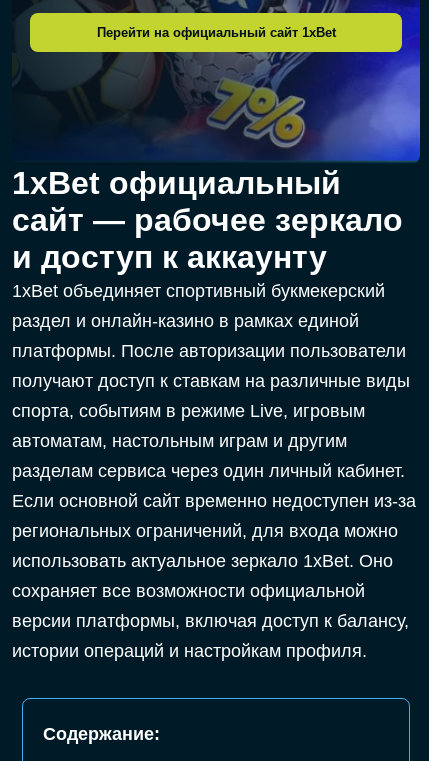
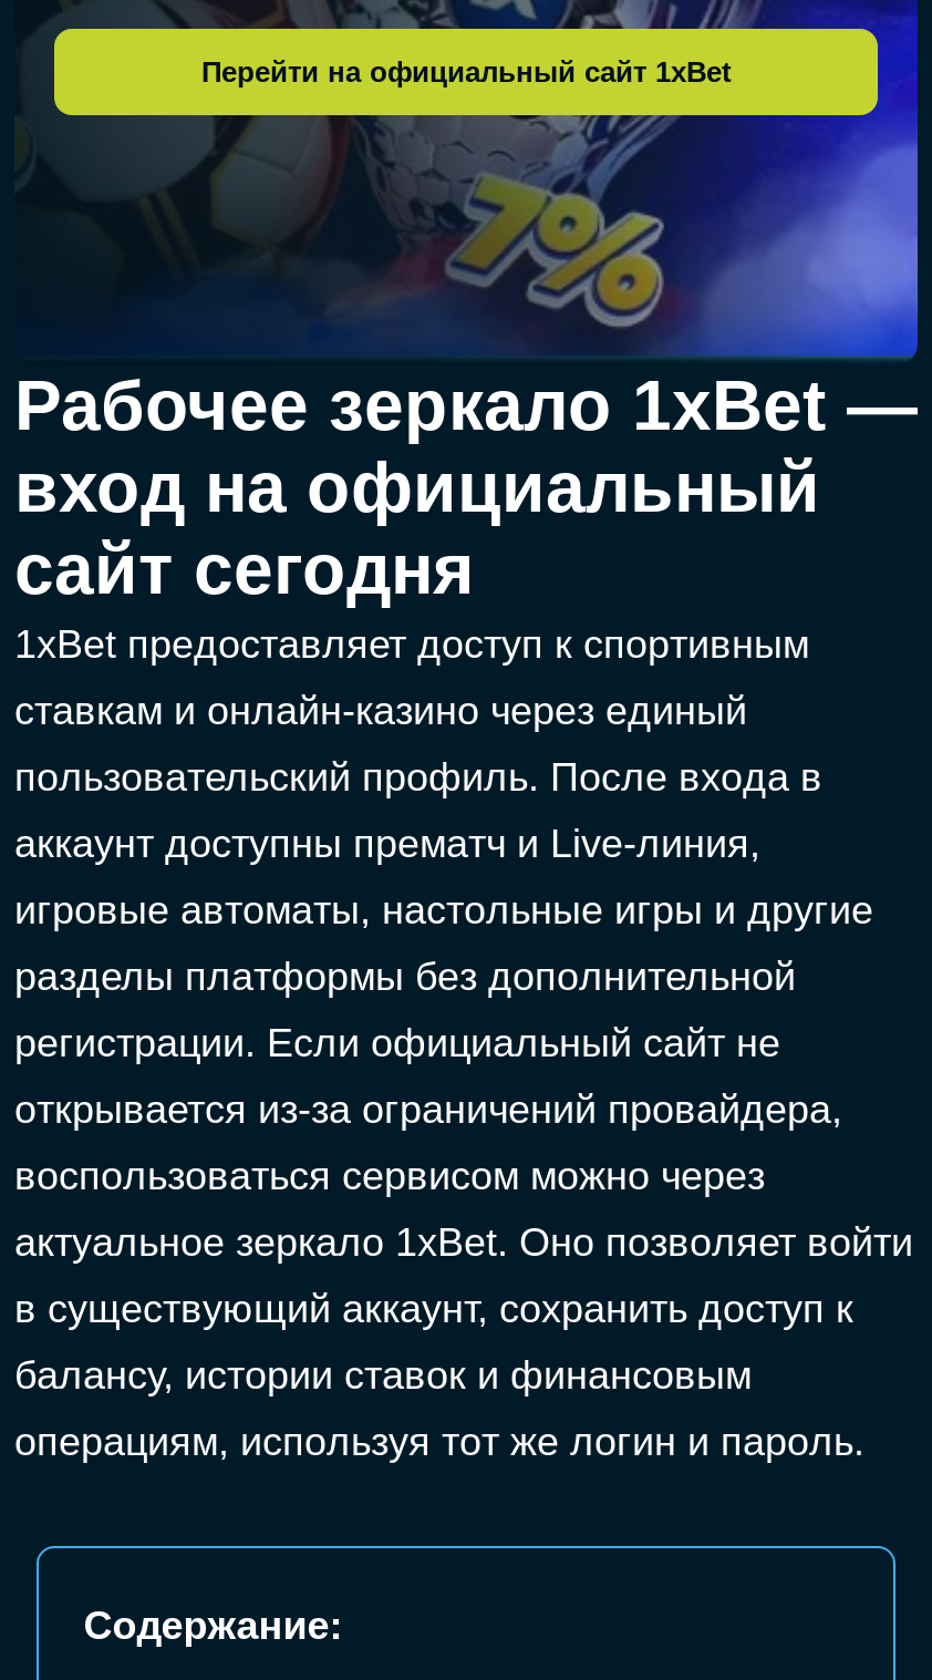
[12,165,403,301] 1xBet официальный | сайт — рабочее зеркало | и доступ к аккаунту | 1xBet объединяет спортивный букмекерский -> [14,365,918,667] Рабочее зеркало 1xBet — | вход на официальный | сайт сегодня | 1xBet предоставляет доступ к спортивным
[12,311,359,331] раздел и онлайн-казино в рамках единой -> [14,689,747,733] ставкам и онлайн-казино через единый
[12,341,406,361] платформы. После авторизации пользователи -> [14,755,822,800] пользовательский профиль. После входа в
[12,371,410,391] получают доступ к ставкам на различные виды -> [14,822,760,866] аккаунт доступны прематч и Live-линия,
[12,401,365,421] спорта, событиям в режиме Live, игровым -> [14,888,873,932] игровые автоматы, настольные игры и другие
[12,431,347,451] автоматам, настольным играм и другим -> [14,955,796,999] разделы платформы без дополнительной
[12,461,405,481] разделам сервиса через один личный кабинет. -> [14,1021,780,1065] регистрации. Если официальный сайт не
[12,491,416,511] Если основной сайт временно недоступен из-за -> [14,1088,842,1132] открывается из-за ограничений провайдера,
[12,521,398,541] региональных ограничений, для входа можно -> [14,1154,765,1198] воспользоваться сервисом можно через
[12,551,393,571] использовать актуальное зеркало 1xBet. Оно -> [14,1220,913,1265] актуальное зеркало 1xBet. Оно позволяет войти
[12,581,365,601] сохраняет все возможности официальной -> [14,1287,853,1331] в существующий аккаунт, сохранить доступ к
[12,611,409,631] версии платформы, включая доступ к балансу, -> [14,1353,752,1398] балансу, истории ставок и финансовым
[12,641,367,661] истории операций и настройкам профиля. -> [14,1420,864,1464] операциям, используя тот же логин и пароль.

